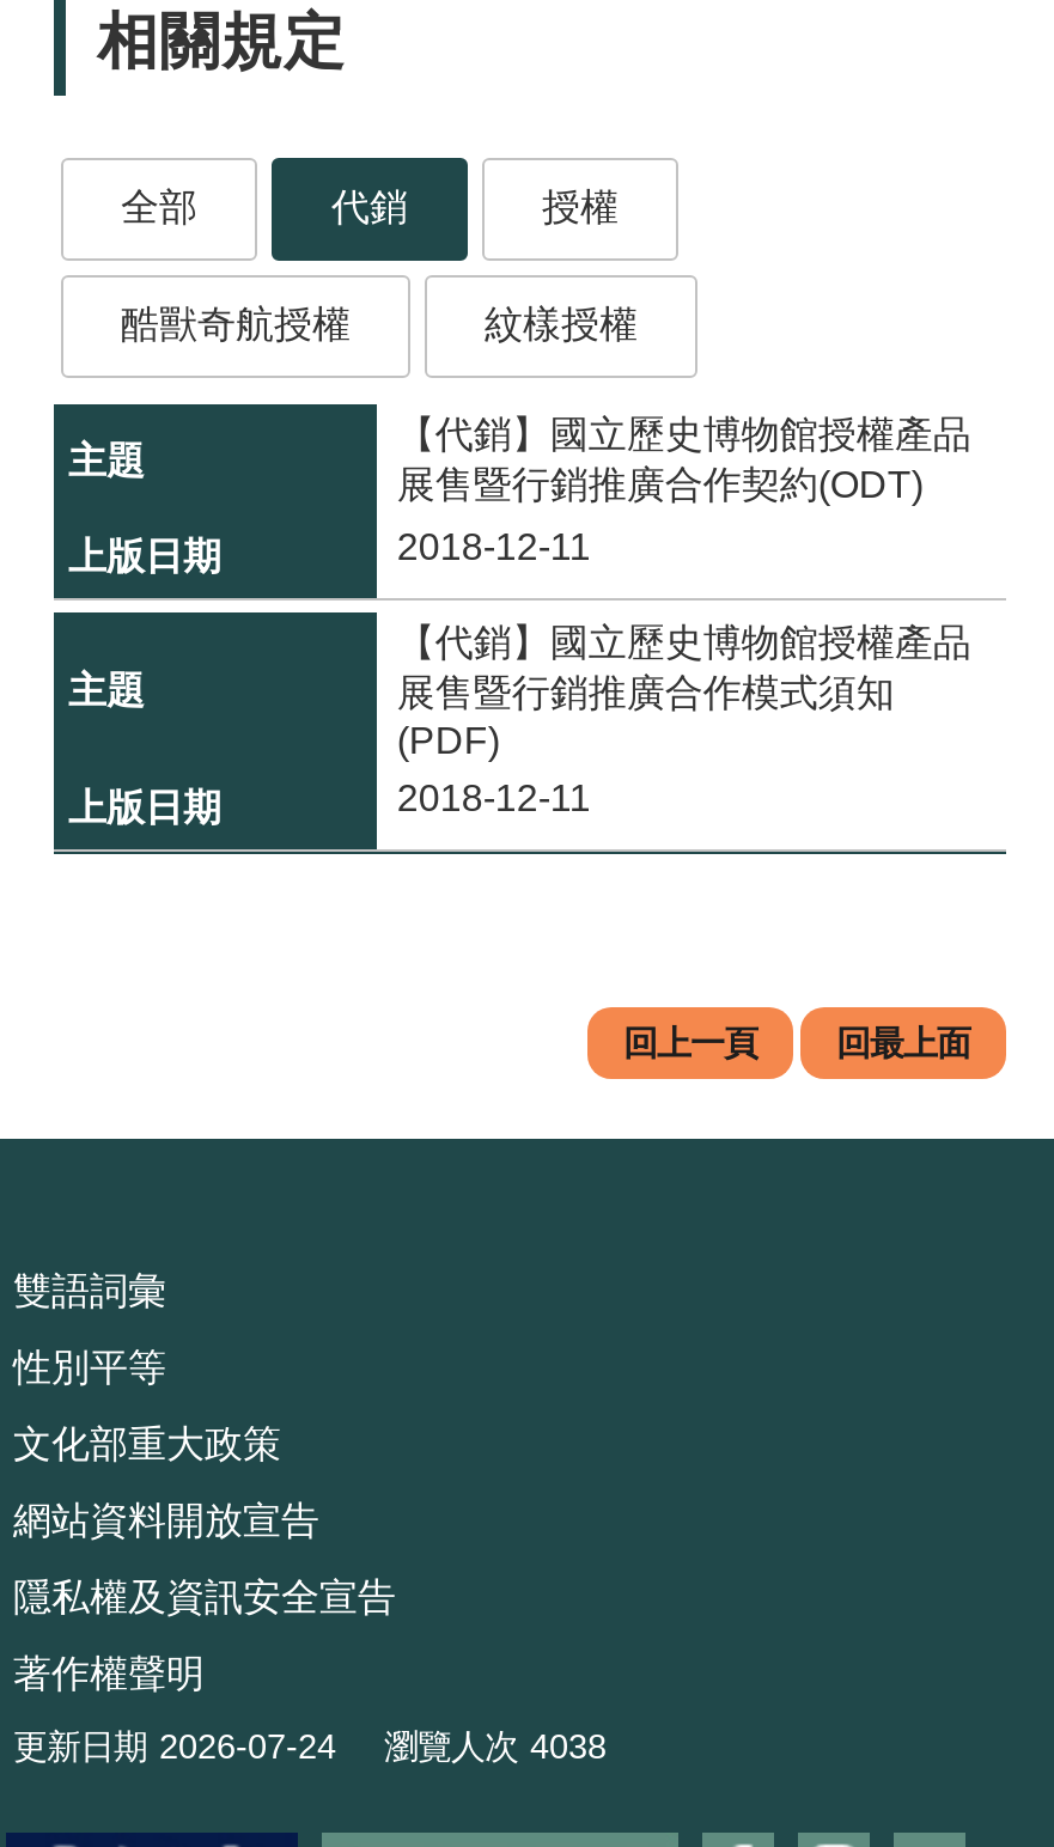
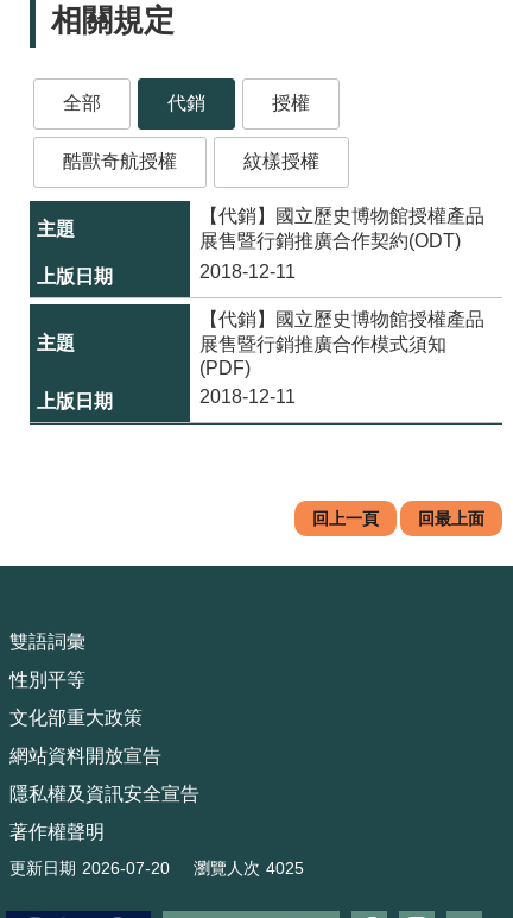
[13,1727,336,1766] 更新日期 2026-07-24 -> [9,859,170,878] 更新日期 2026-07-20
[384,1727,607,1766] 瀏覽人次 4038 -> [194,859,304,878] 瀏覽人次 4025

